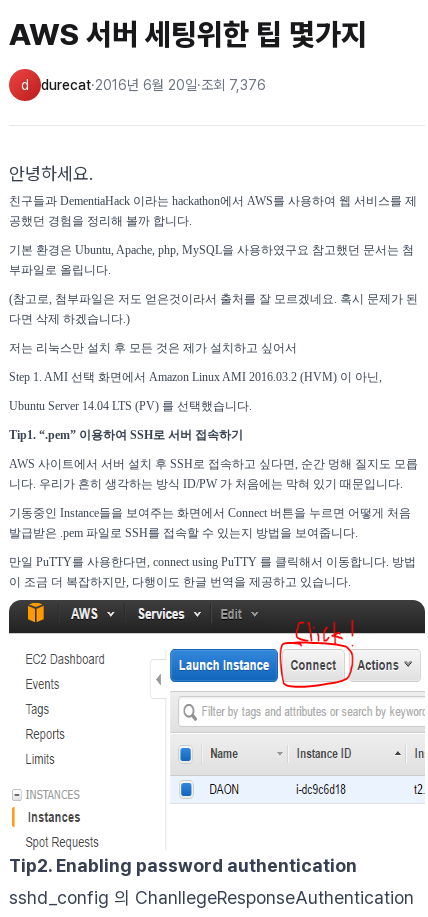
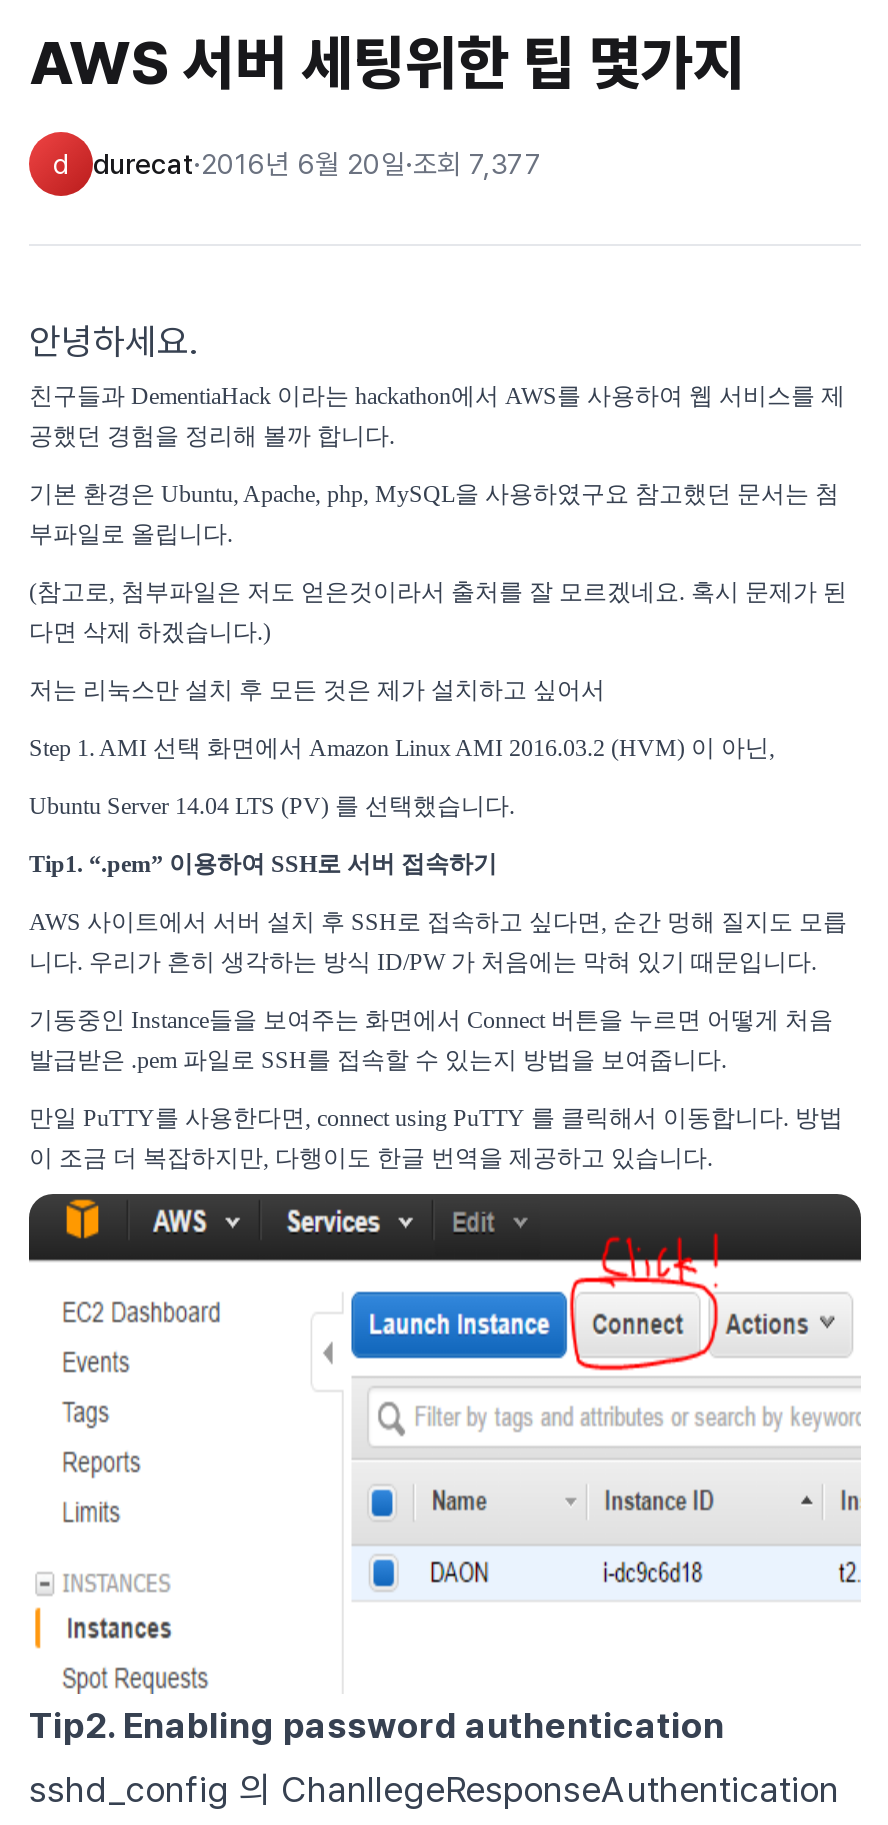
[41,77,266,93] durecat·2016년 6월 20일·조회 7,376 -> [93,148,543,180] durecat·2016년 6월 20일·조회 7,377

